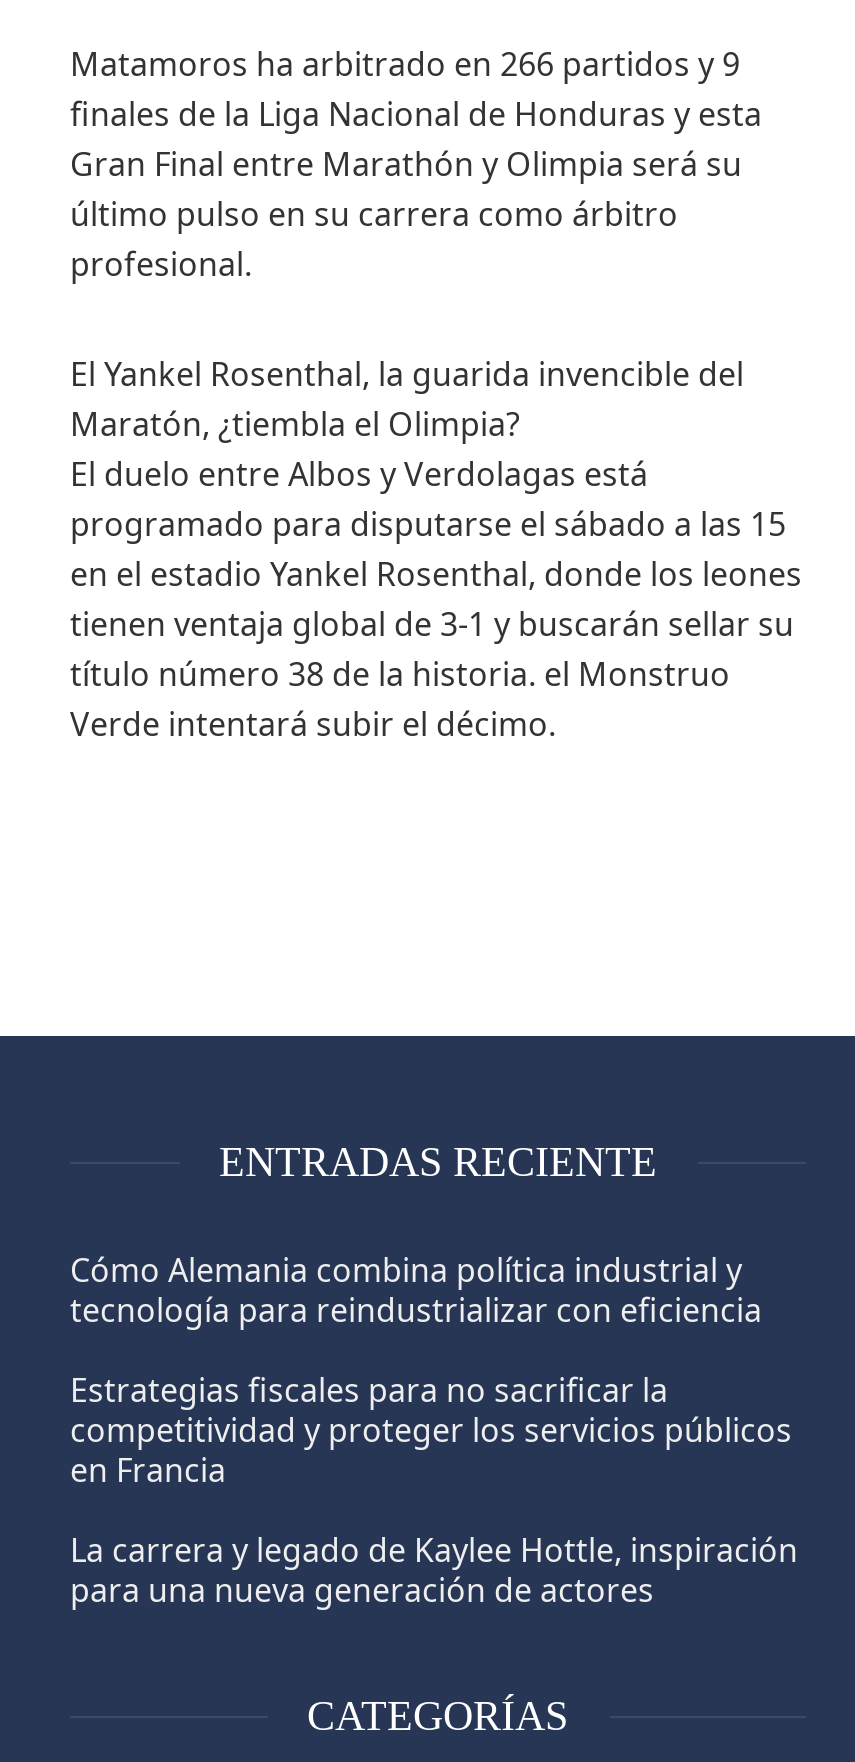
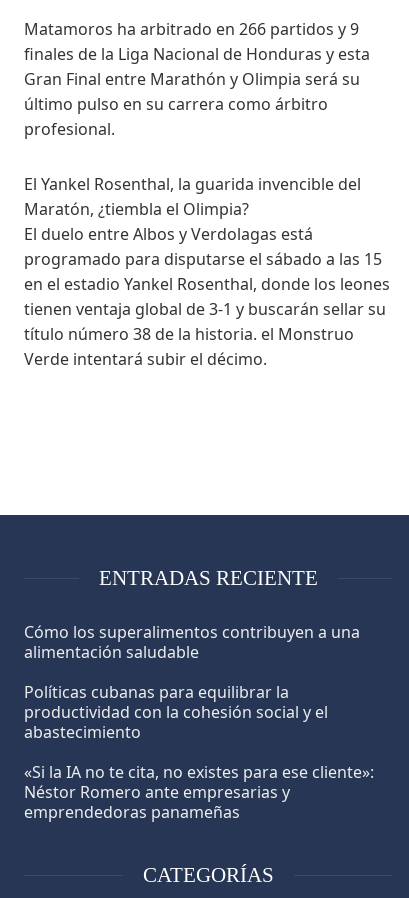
[70,1248,762,1332] Cómo Alemania combina política industrial y | tecnología para reindustrializar con eficiencia -> [24,621,360,663] Cómo los superalimentos contribuyen a una | alimentación saludable
[70,1368,792,1492] Estrategias fiscales para no sacrificar la | competitividad y proteger los servicios públicos | en Francia -> [24,681,328,743] Políticas cubanas para equilibrar la | productividad con la cohesión social y el | abastecimiento
[70,1528,798,1612] La carrera y legado de Kaylee Hottle, inspiración | para una nueva generación de actores -> [24,761,374,823] «Si la IA no te cita, no existes para ese cliente»: | Néstor Romero ante empresarias y | emprendedoras panameñas

